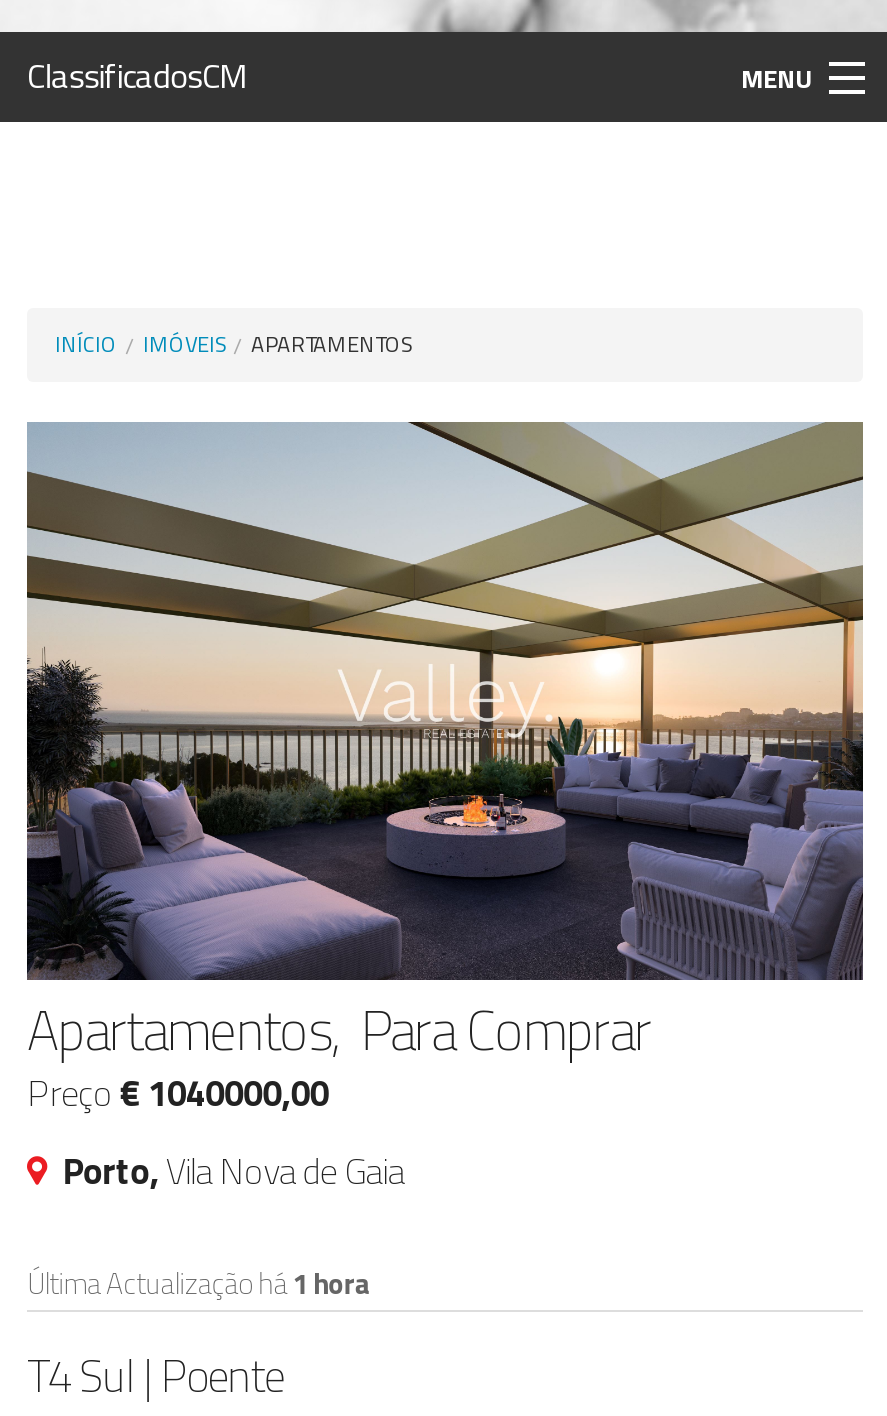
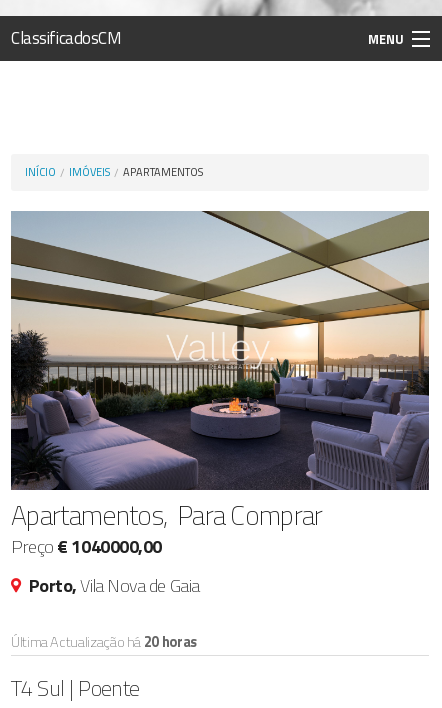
[27,1261,370,1305] Última Actualização há1 hora -> [11,631,197,653] Última Actualização há20 horas

